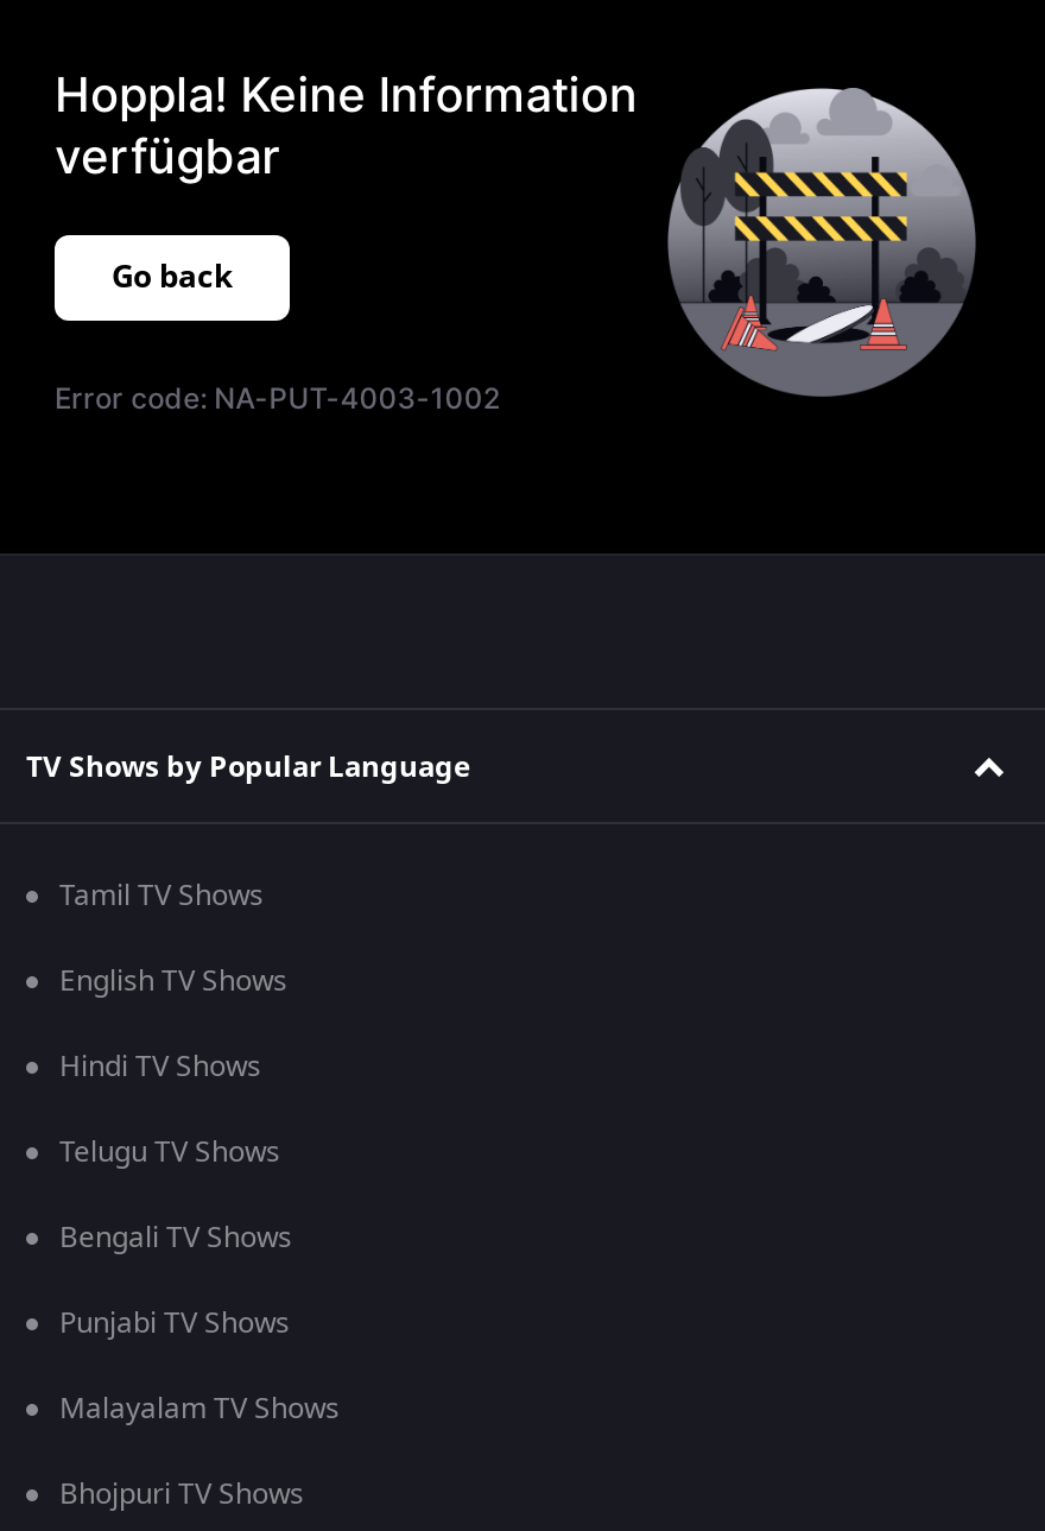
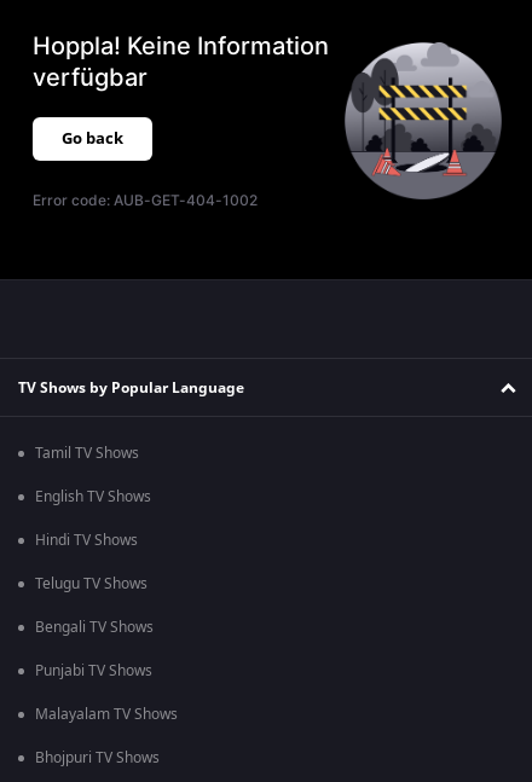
[55,380,500,416] Error code: NA-PUT-4003-1002 -> [33,191,258,209] Error code: AUB-GET-404-1002

